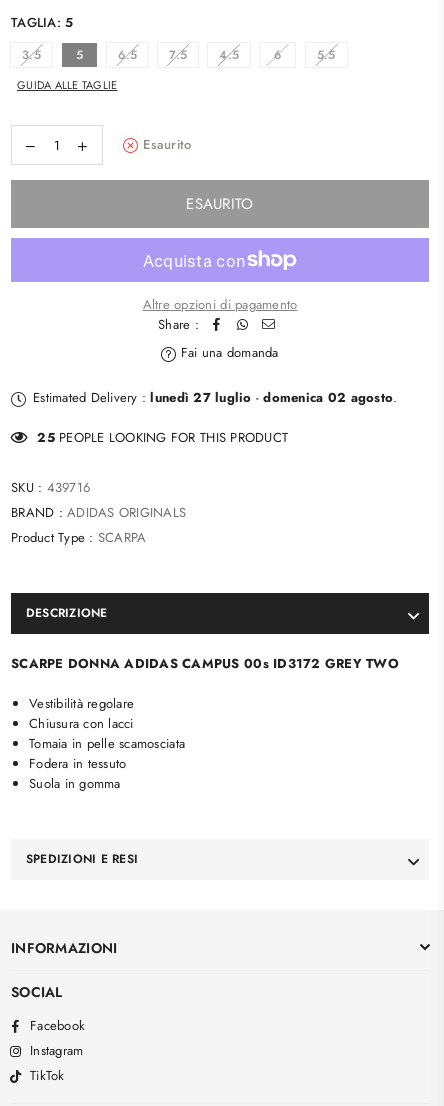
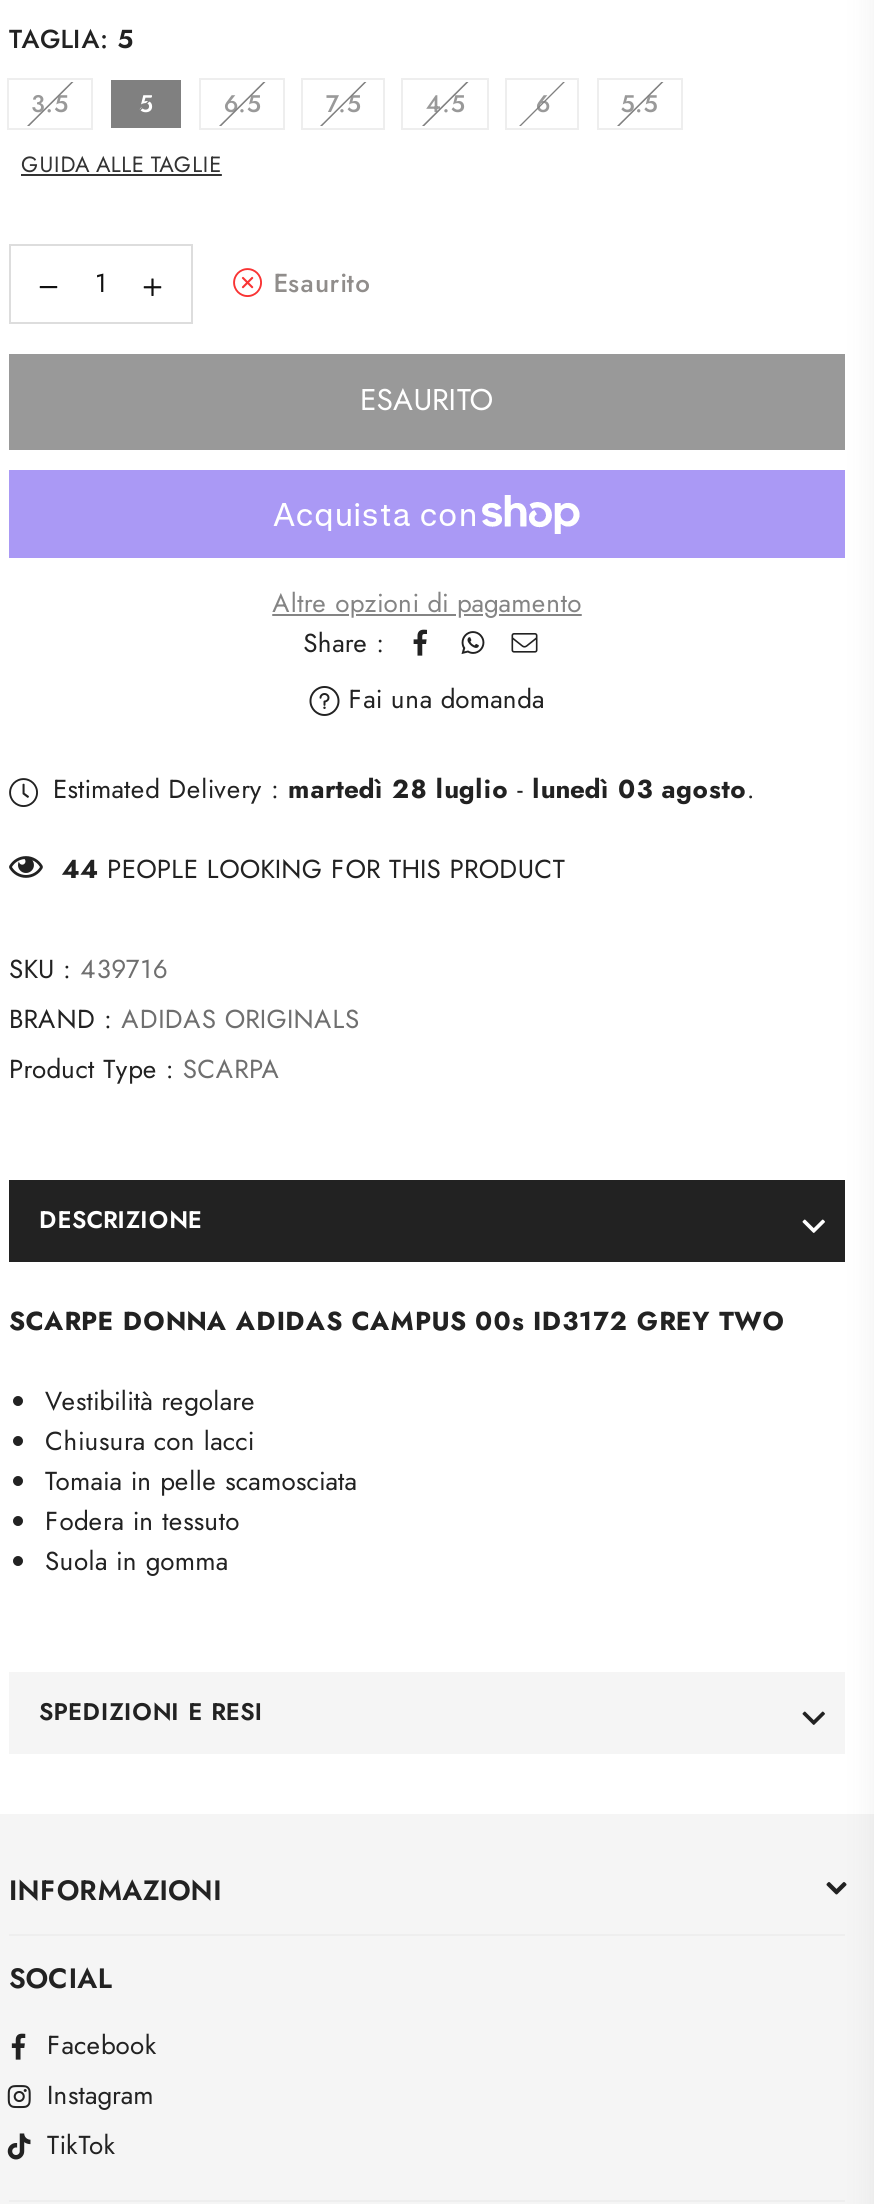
[33,388,397,407] Estimated Delivery : lunedì 27 luglio - domenica 02 agosto. -> [53,769,755,807] Estimated Delivery : martedì 28 luglio - lunedì 03 agosto.
[37,428,288,447] 25 PEOPLE LOOKING FOR THIS PRODUCT -> [62,849,565,887] 44 PEOPLE LOOKING FOR THIS PRODUCT

